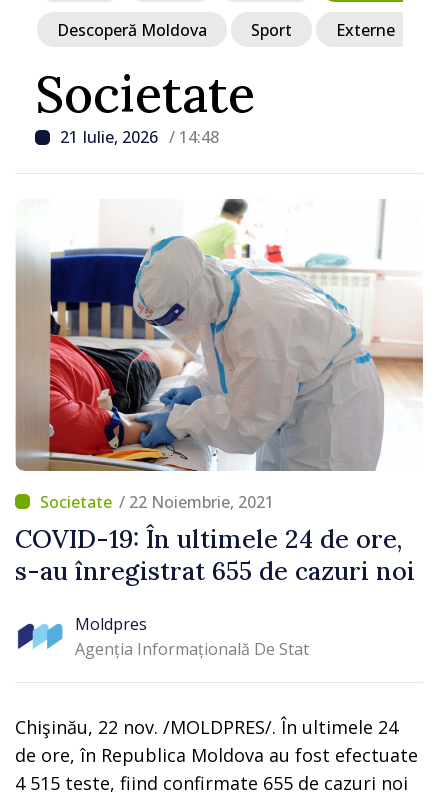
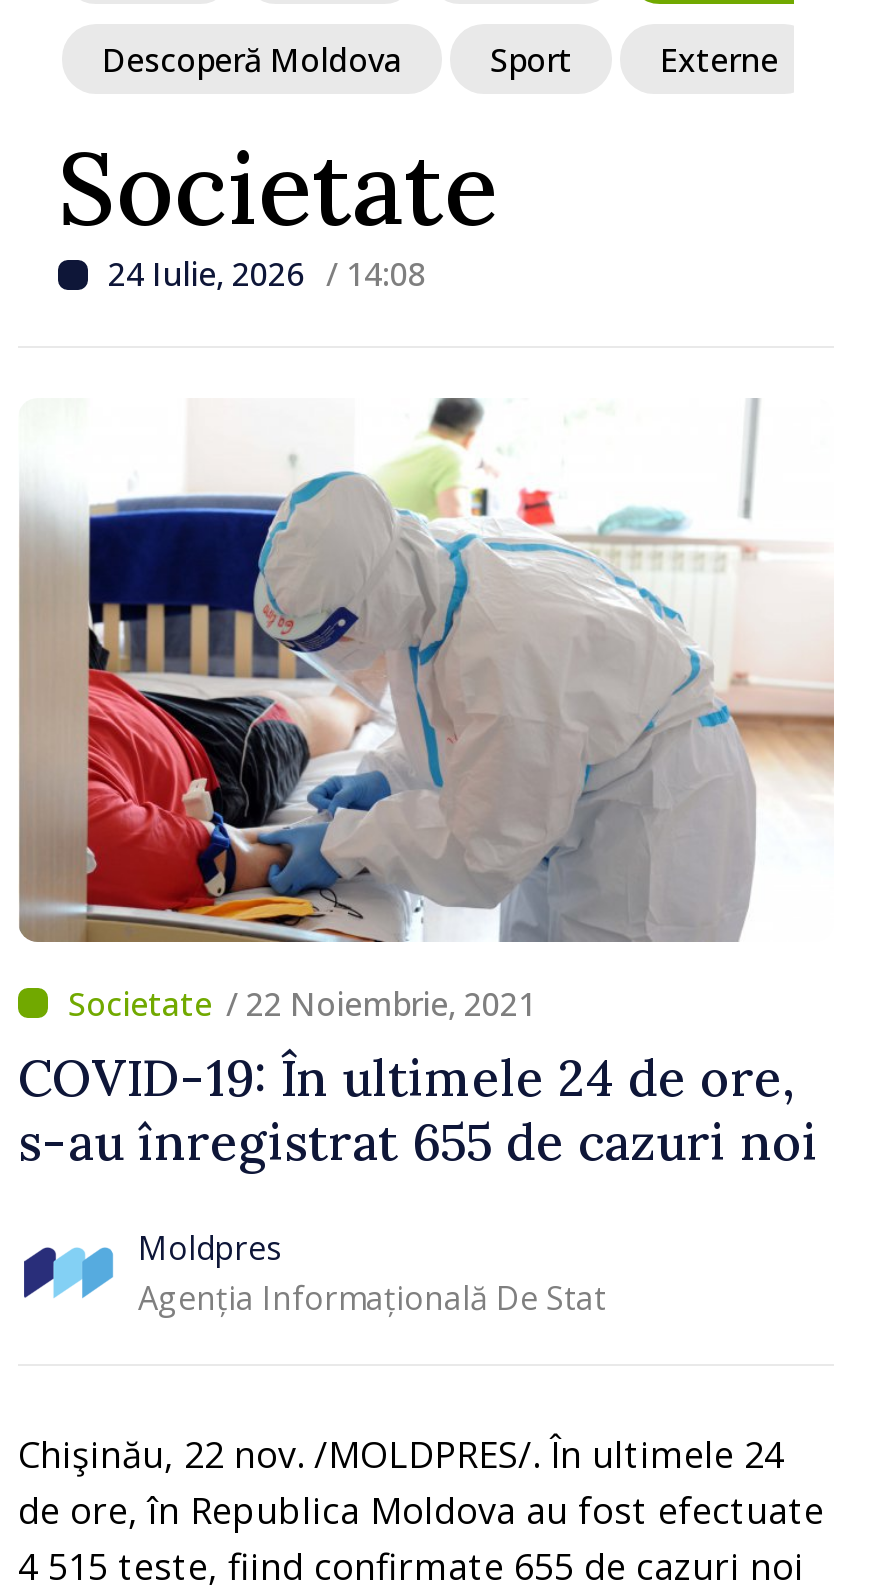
[60,126,219,148] 21 Iulie, 2026 / 14:48 -> [108,252,426,296] 24 Iulie, 2026 / 14:08

